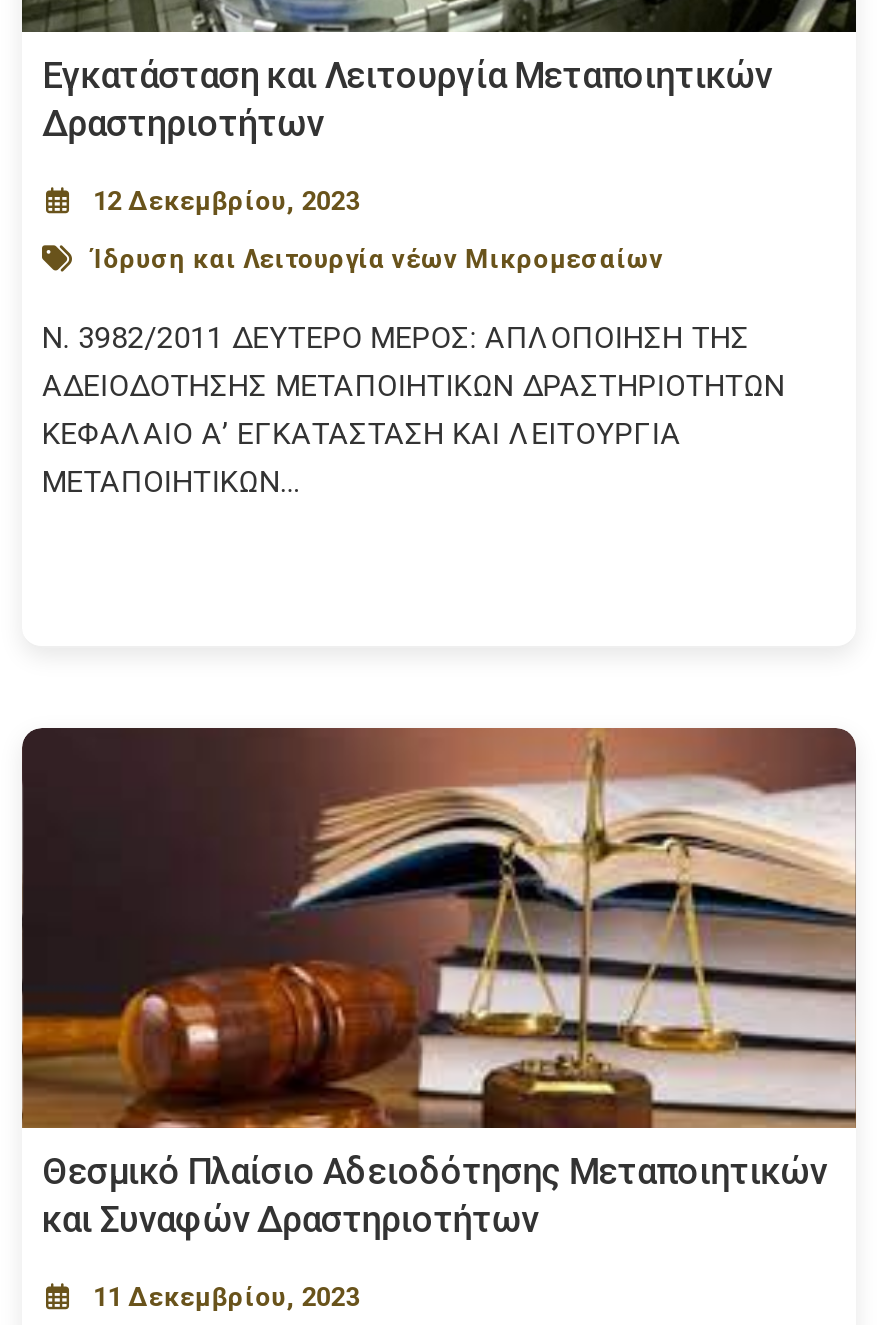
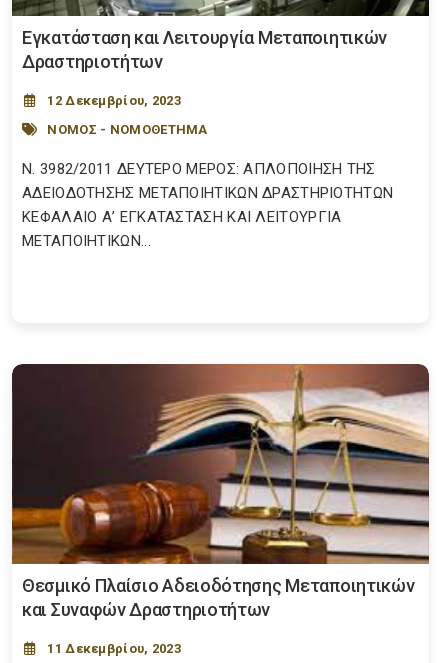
[93,243,664,273] Ίδρυση και Λειτουργία νέων Μικρομεσαίων -> [47,121,208,136] ΝΟΜΟΣ - ΝΟΜΟΘΕΤΗΜΑ

